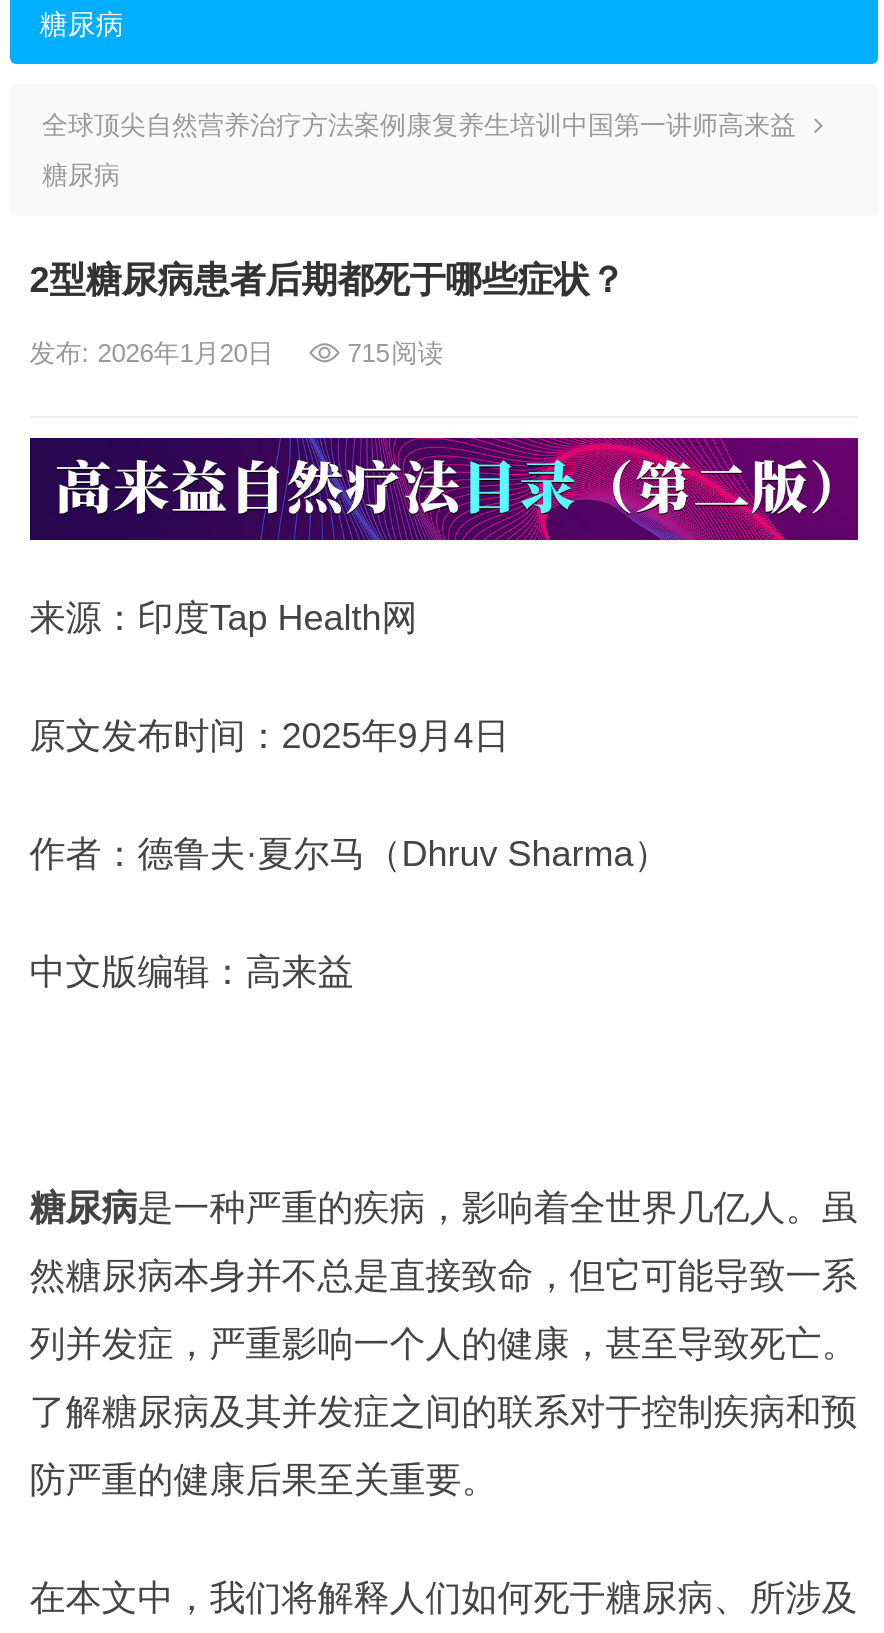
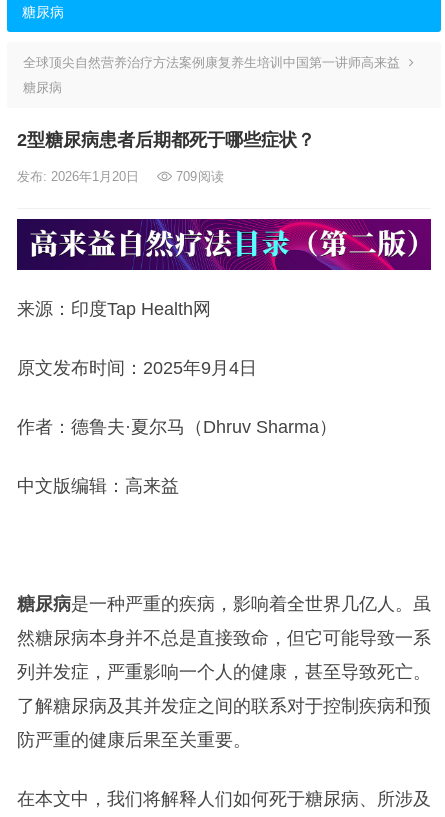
[29,338,443,368] 发布: 2026年1月20日 715阅读 -> [17,169,224,184] 发布: 2026年1月20日 709阅读

